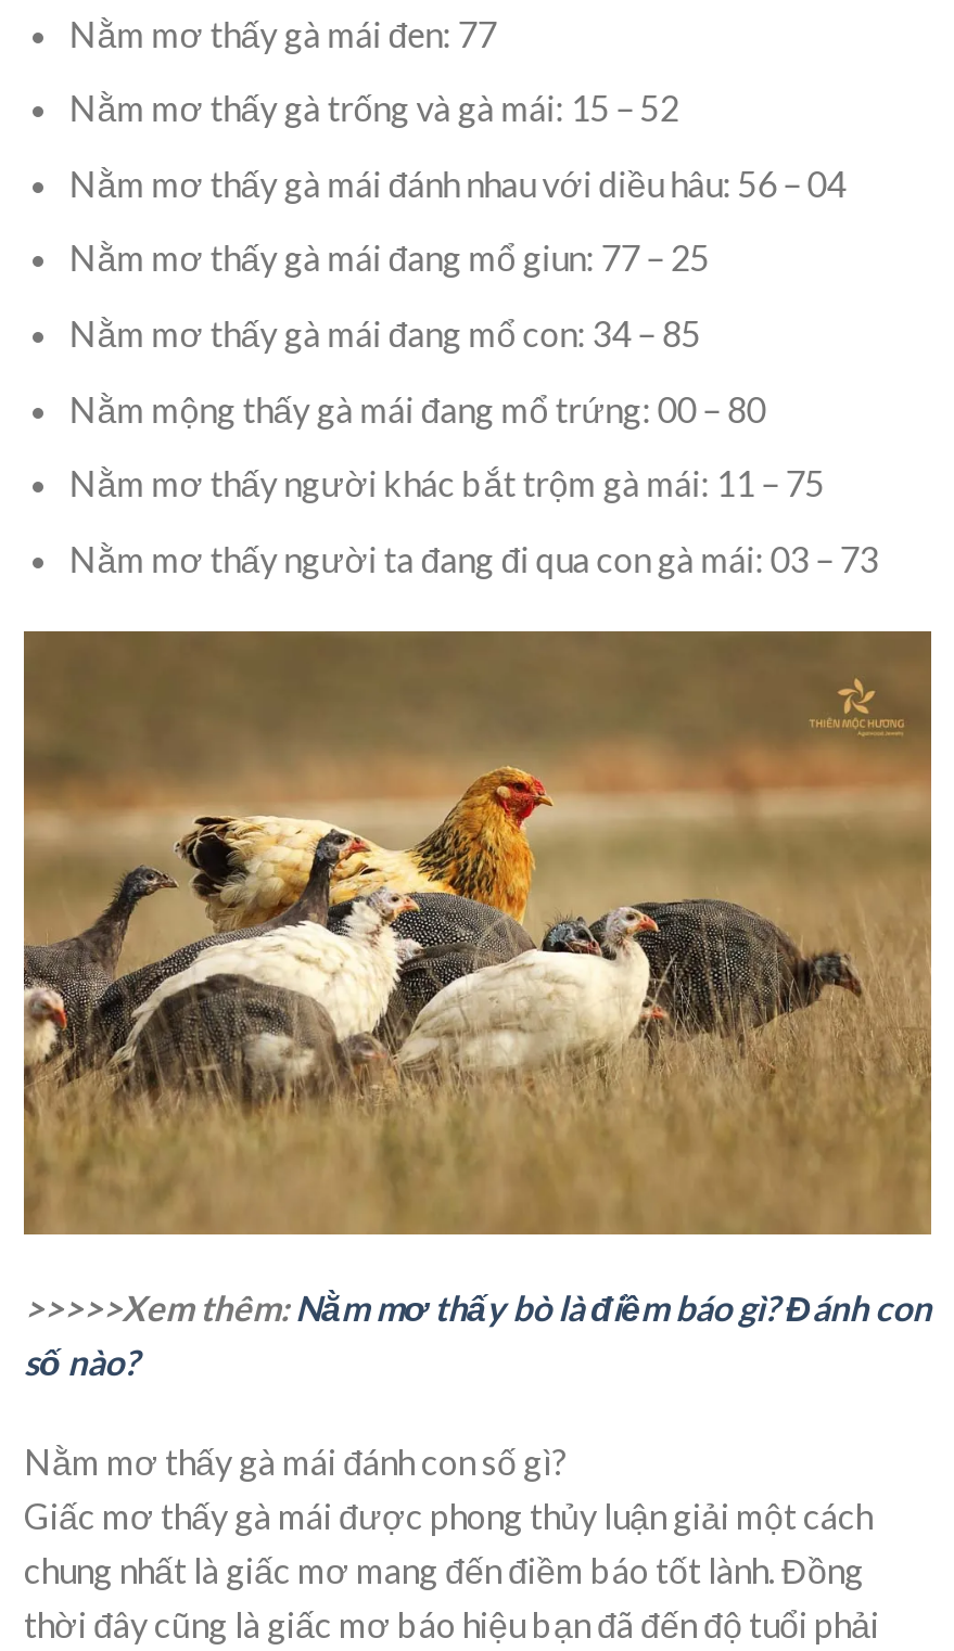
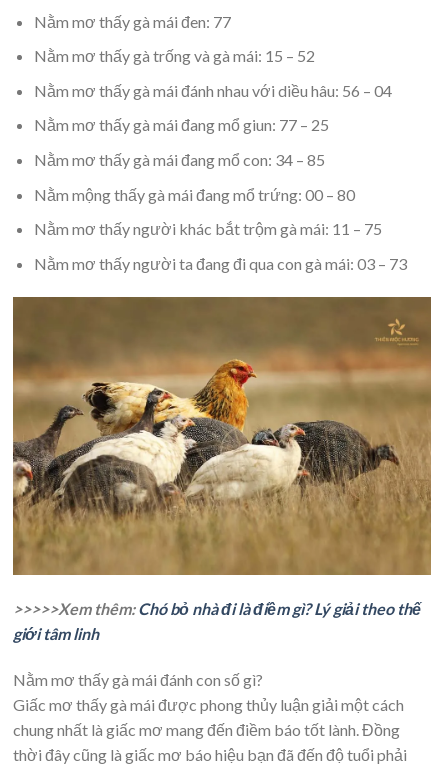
[24,1287,931,1382] >>>>>Xem thêm: Nằm mơ thấy bò là điềm báo gì? Đánh con | số nào? -> [13,599,421,643] >>>>>Xem thêm: Chó bỏ nhà đi là điềm gì? Lý giải theo thế | giới tâm linh

